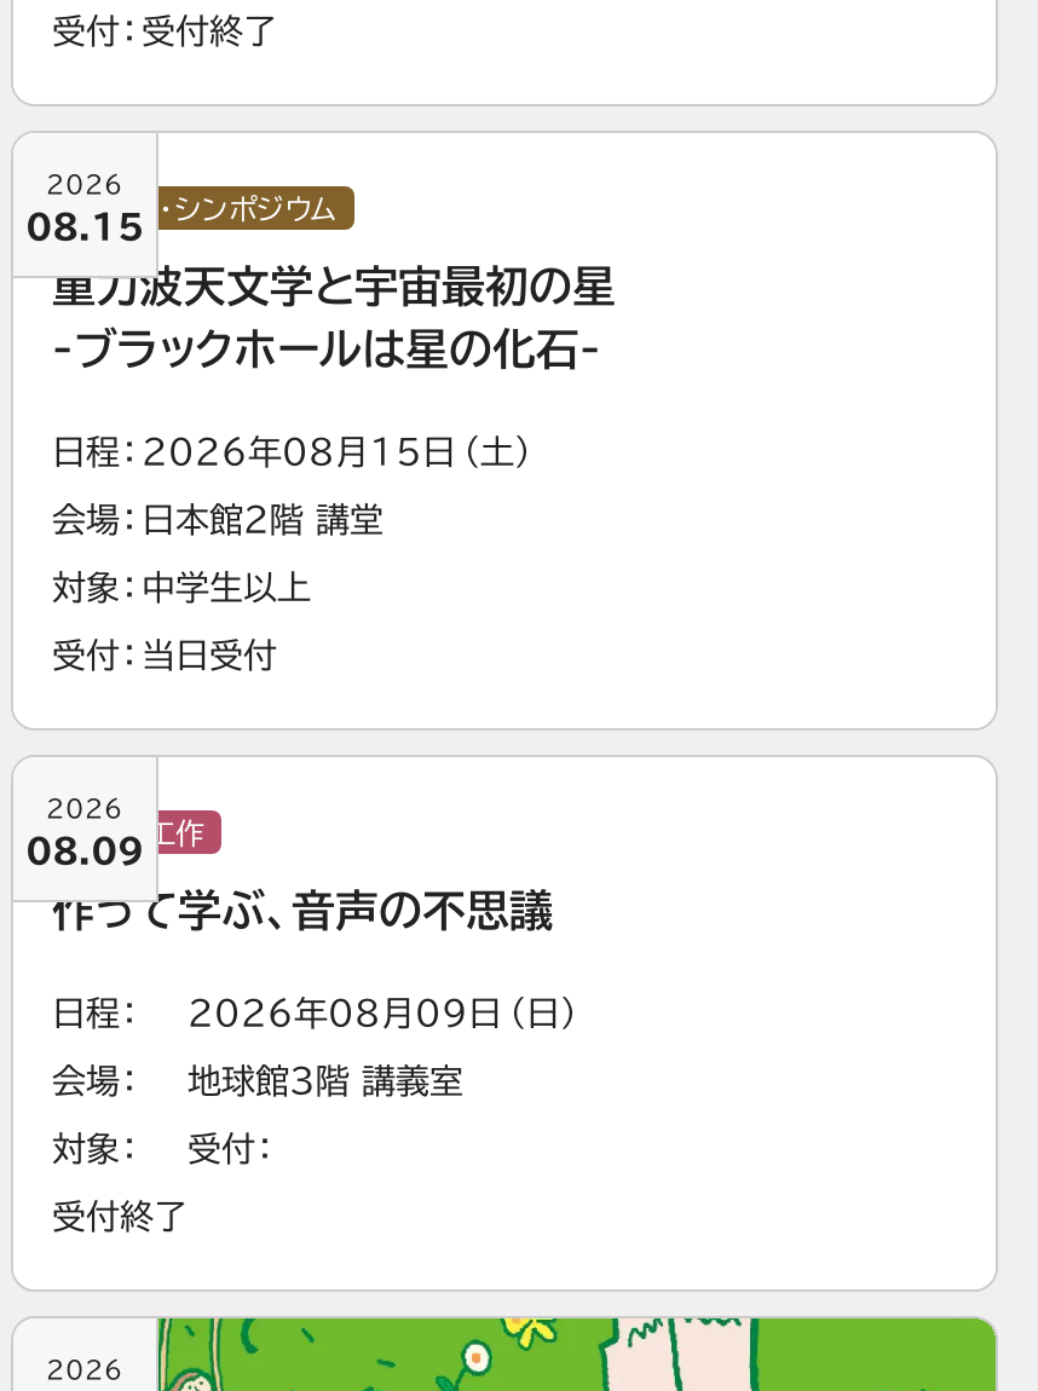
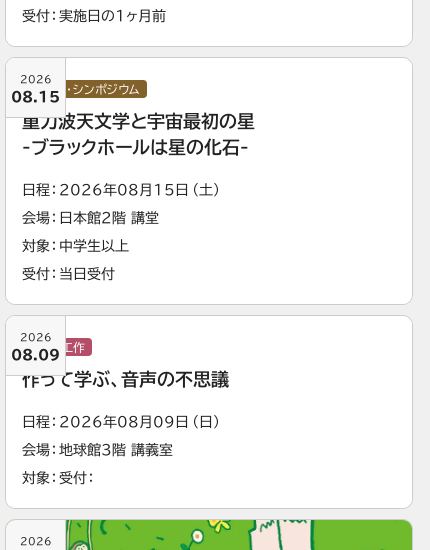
[142,15,277,48] 受付終了 -> [59,9,166,23] 実施日の1ヶ月前
[52,1200,188,1234] 受付終了 -> none

